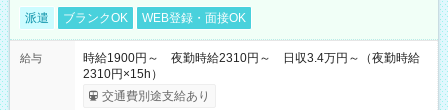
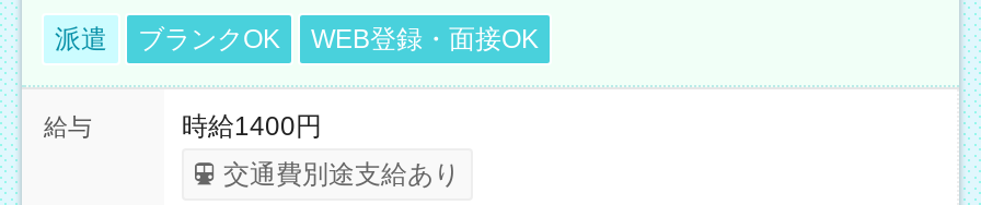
[83,51,420,81] 時給1900円～ 夜勤時給2310円～ 日収3.4万円～（夜勤時給 | 2310円×15h） -> [182,111,322,142] 時給1400円

